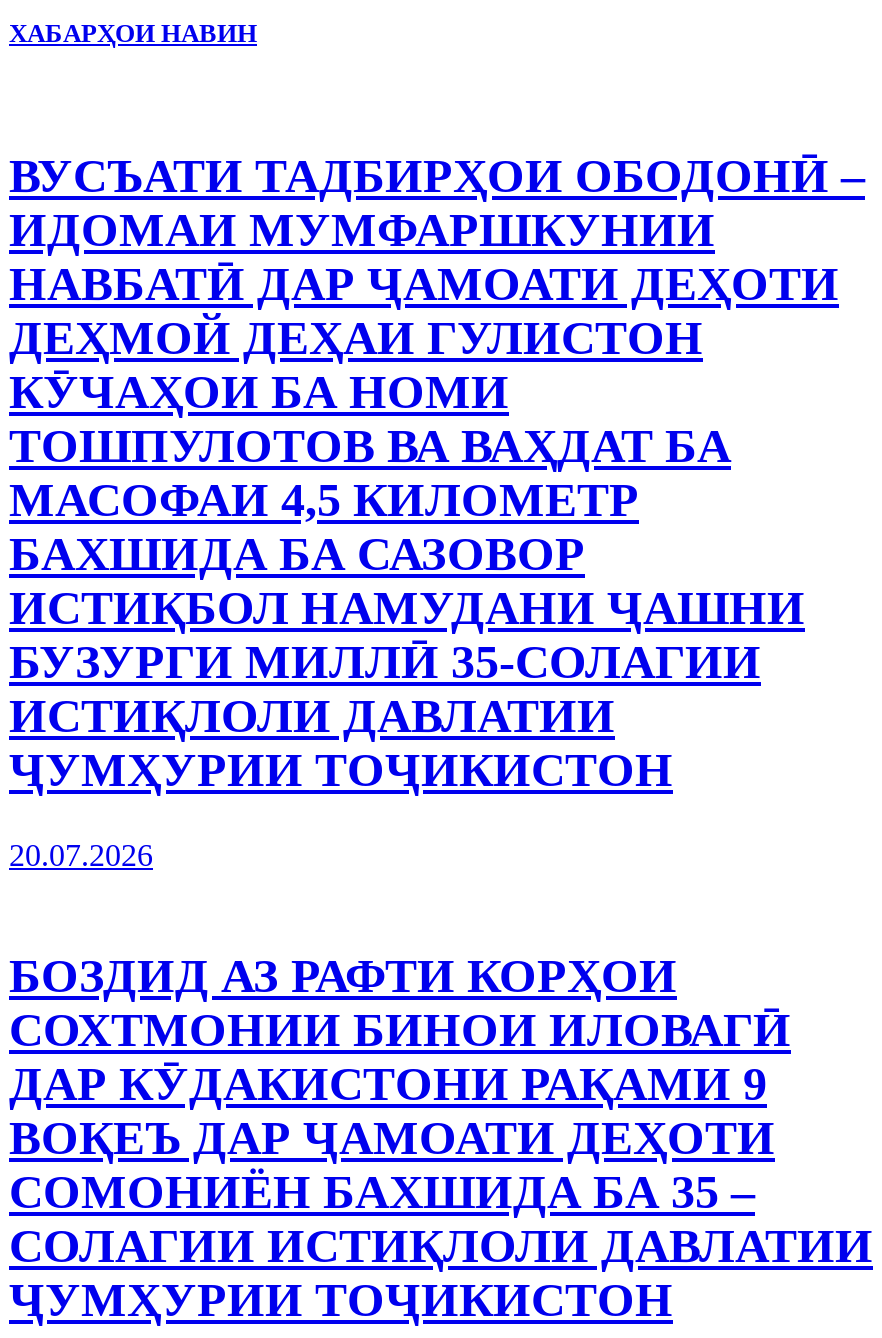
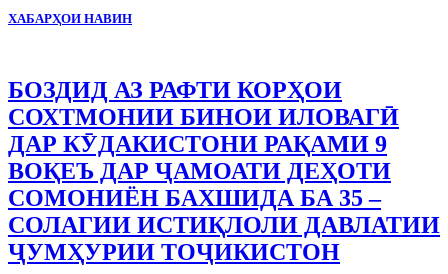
[9,150,865,872] ВУСЪАТИ ТАДБИРҲОИ ОБОДОНӢ – | ИДОМАИ МУМФАРШКУНИИ | НАВБАТӢ ДАР ҶАМОАТИ ДЕҲОТИ | ДЕҲМОЙ ДЕҲАИ ГУЛИСТОН | КӮЧАҲОИ БА НОМИ | ТОШПУЛОТОВ ВА ВАҲДАТ БА | МАСОФАИ 4,5 КИЛОМЕТР | БАХШИДА БА САЗОВОР | ИСТИҚБОЛ НАМУДАНИ ҶАШНИ | БУЗУРГИ МИЛЛӢ 35-СОЛАГИИ | ИСТИҚЛОЛИ ДАВЛАТИИ | ҶУМҲУРИИ ТОҶИКИСТОН | 20.07.2026 -> none

